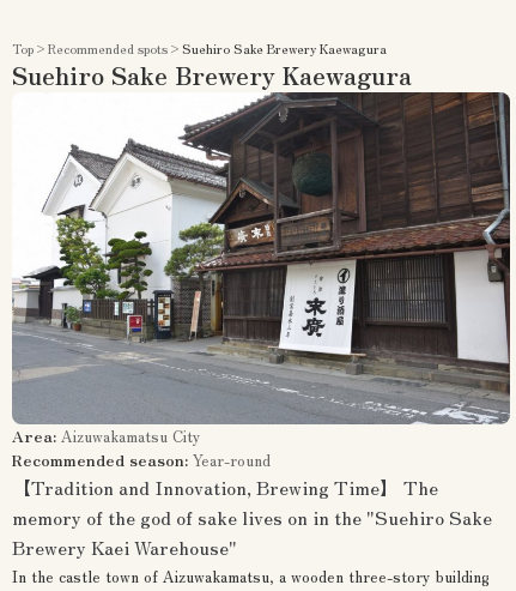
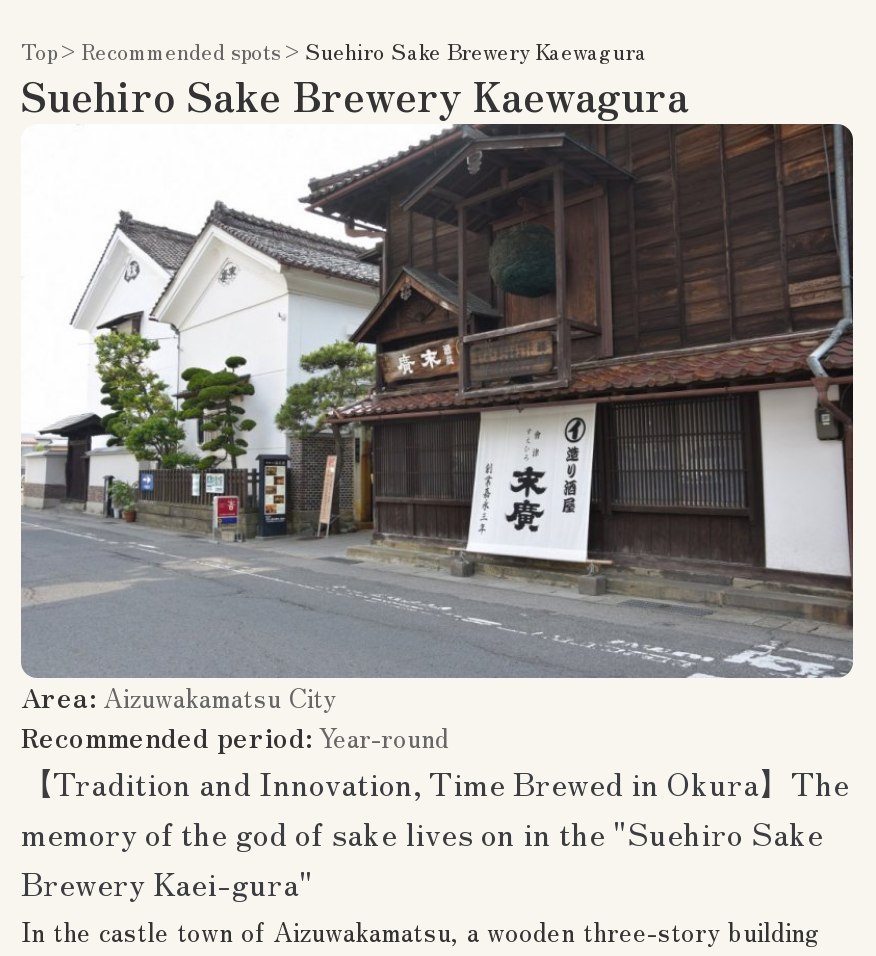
[12,449,438,501] Recommended season: Year-round | 【Tradition and Innovation, Brewing Time】 The -> [21,718,849,806] Recommended period: Year-round | 【Tradition and Innovation, Time Brewed in Okura】The
[12,532,237,561] Brewery Kaei Warehouse" -> [21,858,313,906] Brewery Kaei-gura"

